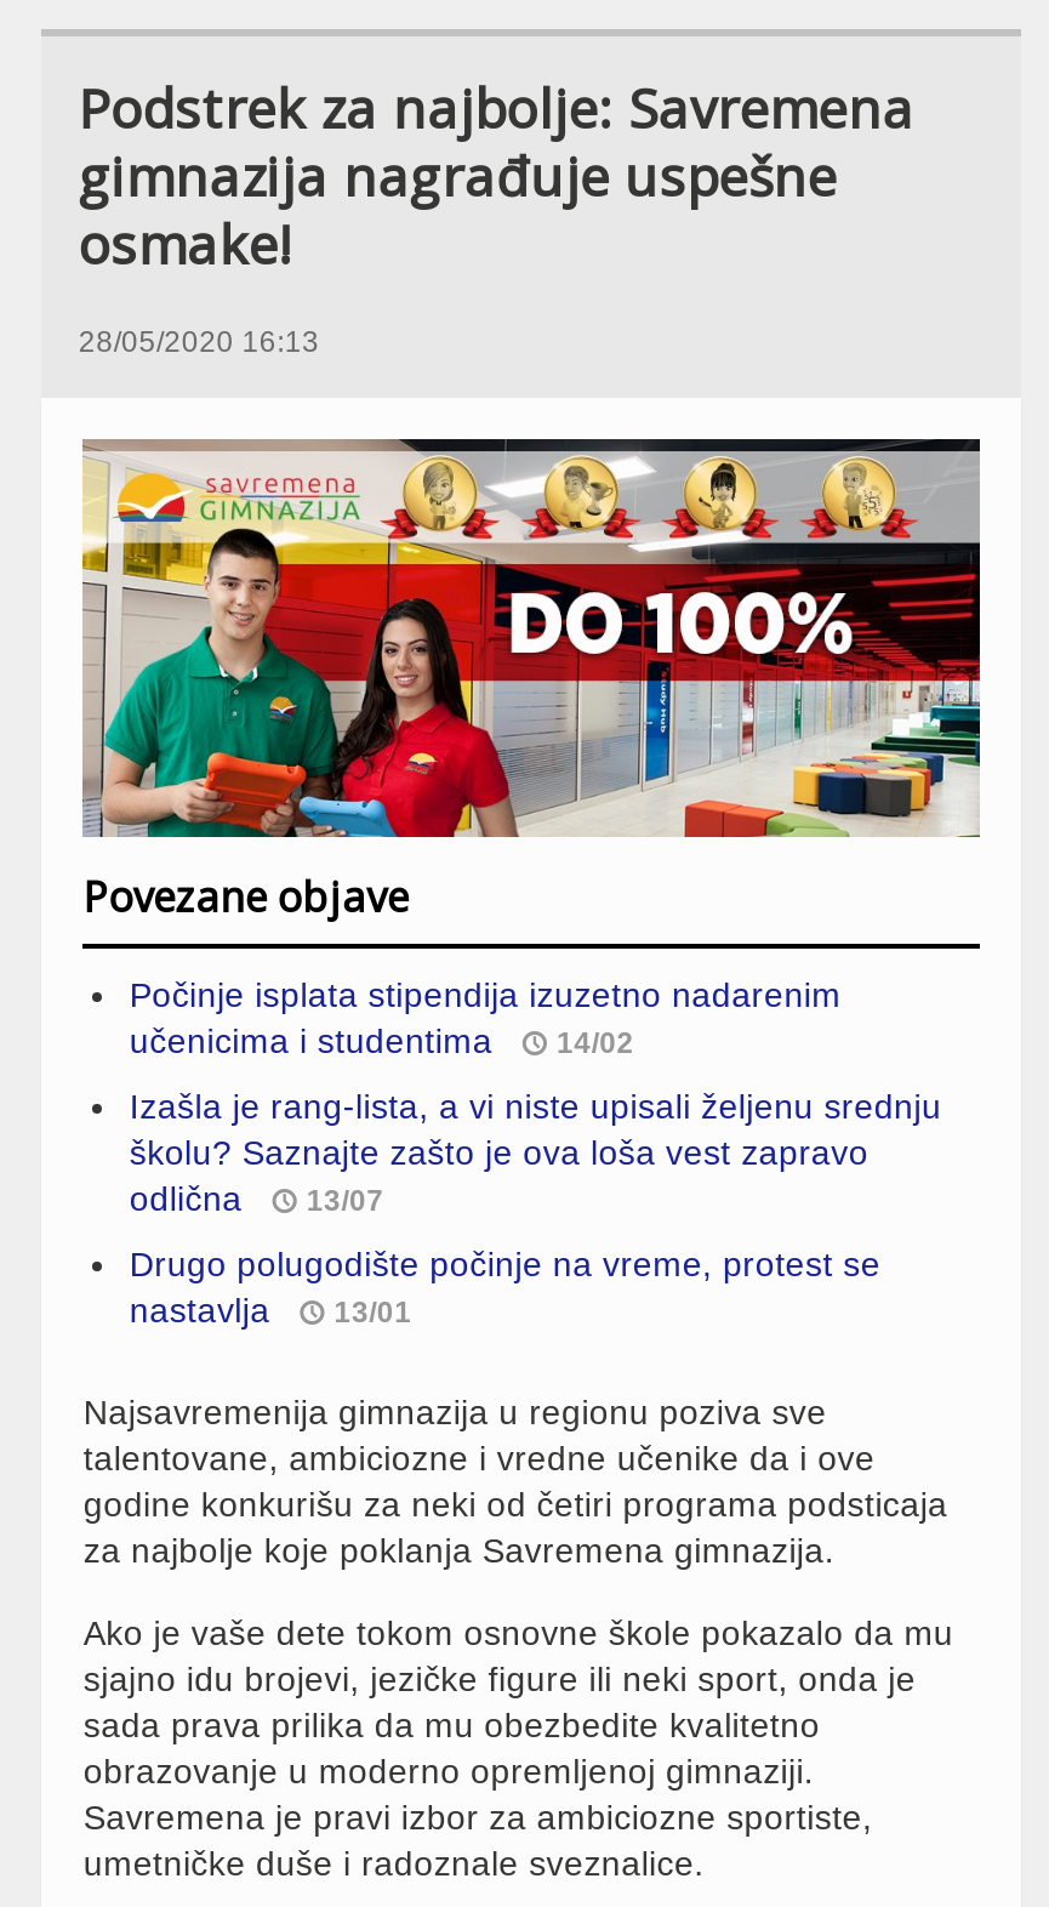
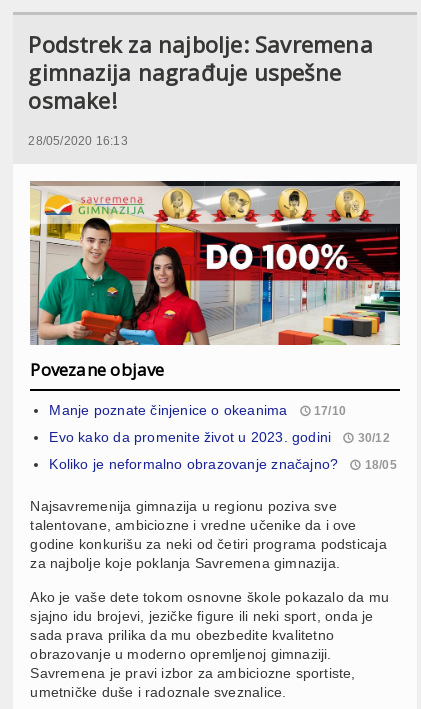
[130,975,841,1060] Počinje isplata stipendija izuzetno nadarenim | učenicima i studentima | 14/02 -> [49,402,346,418] Manje poznate činjenice o okeanima | 17/10
[130,1086,942,1217] Izašla je rang-lista, a vi niste upisali željenu srednju | školu? Saznajte zašto je ova loša vest zapravo | odlična | 13/07 -> [49,429,390,445] Evo kako da promenite život u 2023. godini | 30/12
[130,1244,881,1329] Drugo polugodište počinje na vreme, protest se | nastavlja | 13/01 -> [49,456,397,472] Koliko je neformalno obrazovanje značajno? | 18/05

